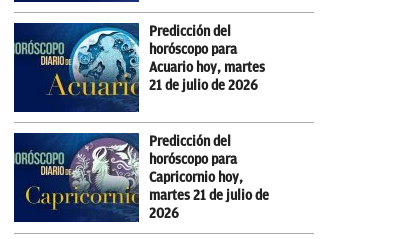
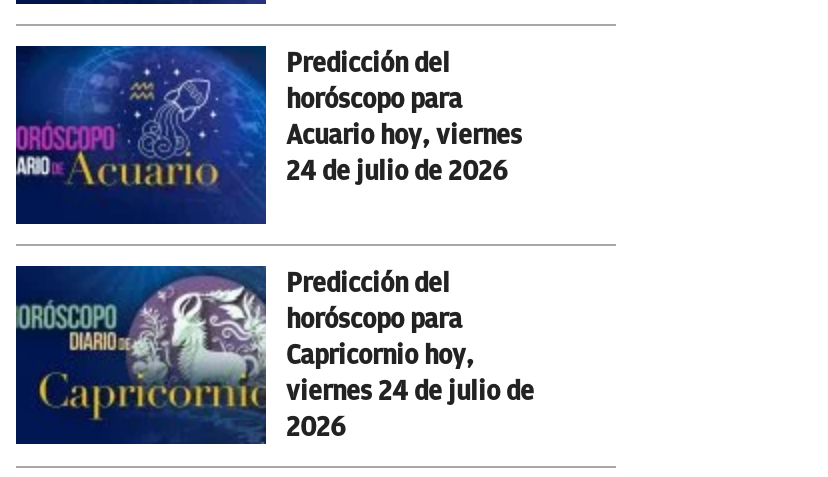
[13,24,265,105] [image] | Acuario hoy, martes -> [14,48,522,210] [image] | Acuario hoy, viernes
[149,78,258,93] 21 de julio de 2026 -> [286,156,508,186] 24 de julio de 2026
[149,188,269,203] martes 21 de julio de -> [286,376,534,406] viernes 24 de julio de

